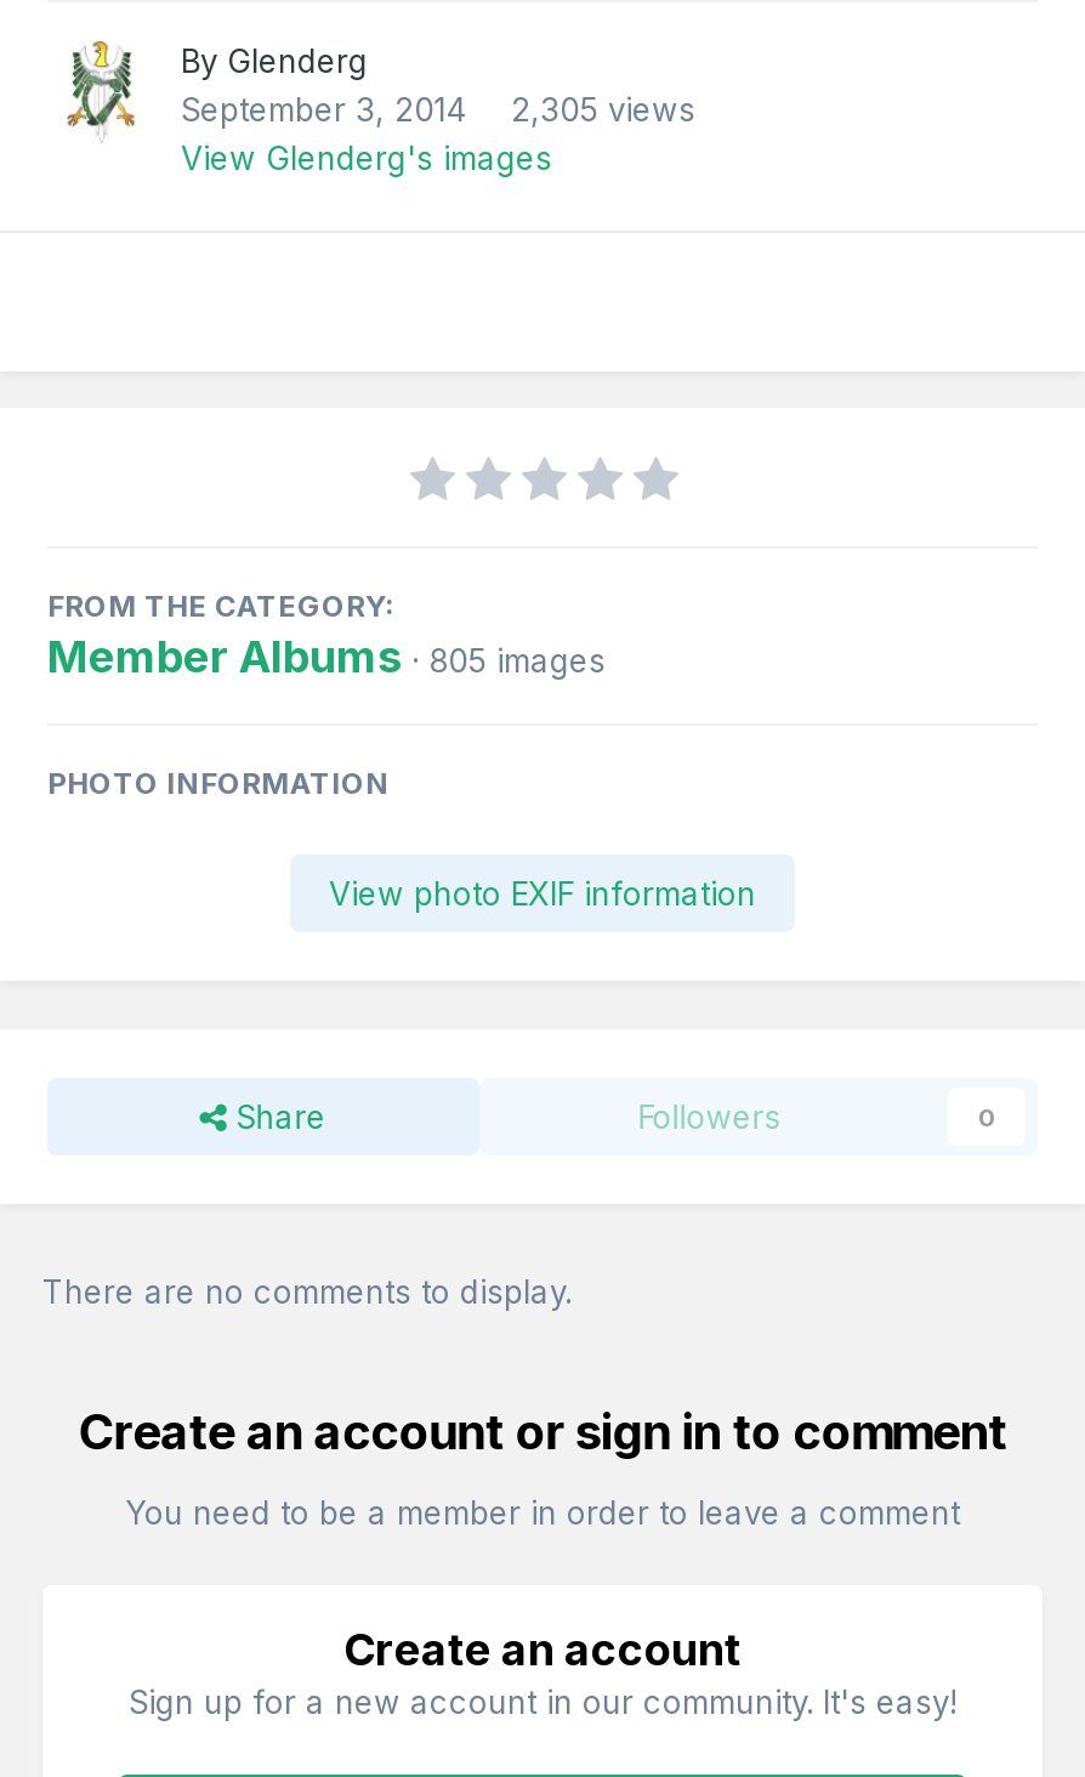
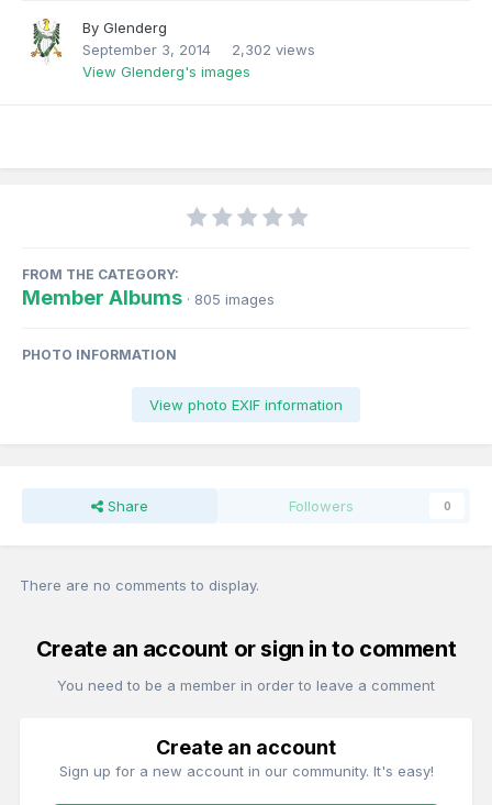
[181,90,695,129] September 3, 2014 2,305 views -> [82,41,315,59] September 3, 2014 2,302 views

